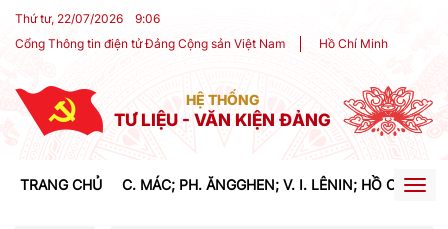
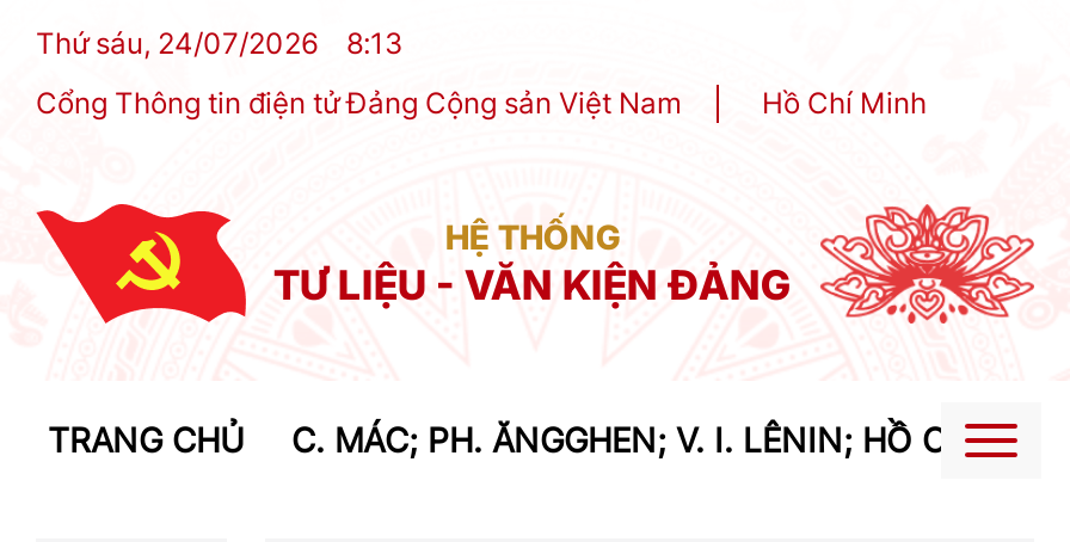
[15,11,123,26] Thứ tư, 22/07/2026 -> [36,25,318,61] Thứ sáu, 24/07/2026
[135,11,160,26] 9:06 -> [346,25,404,61] 8:13

